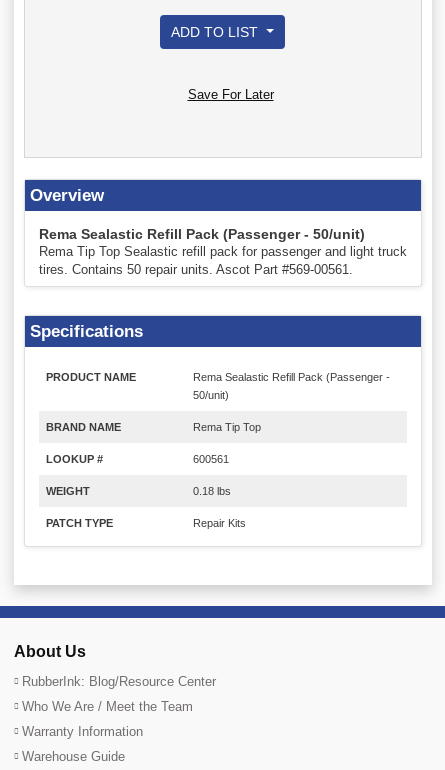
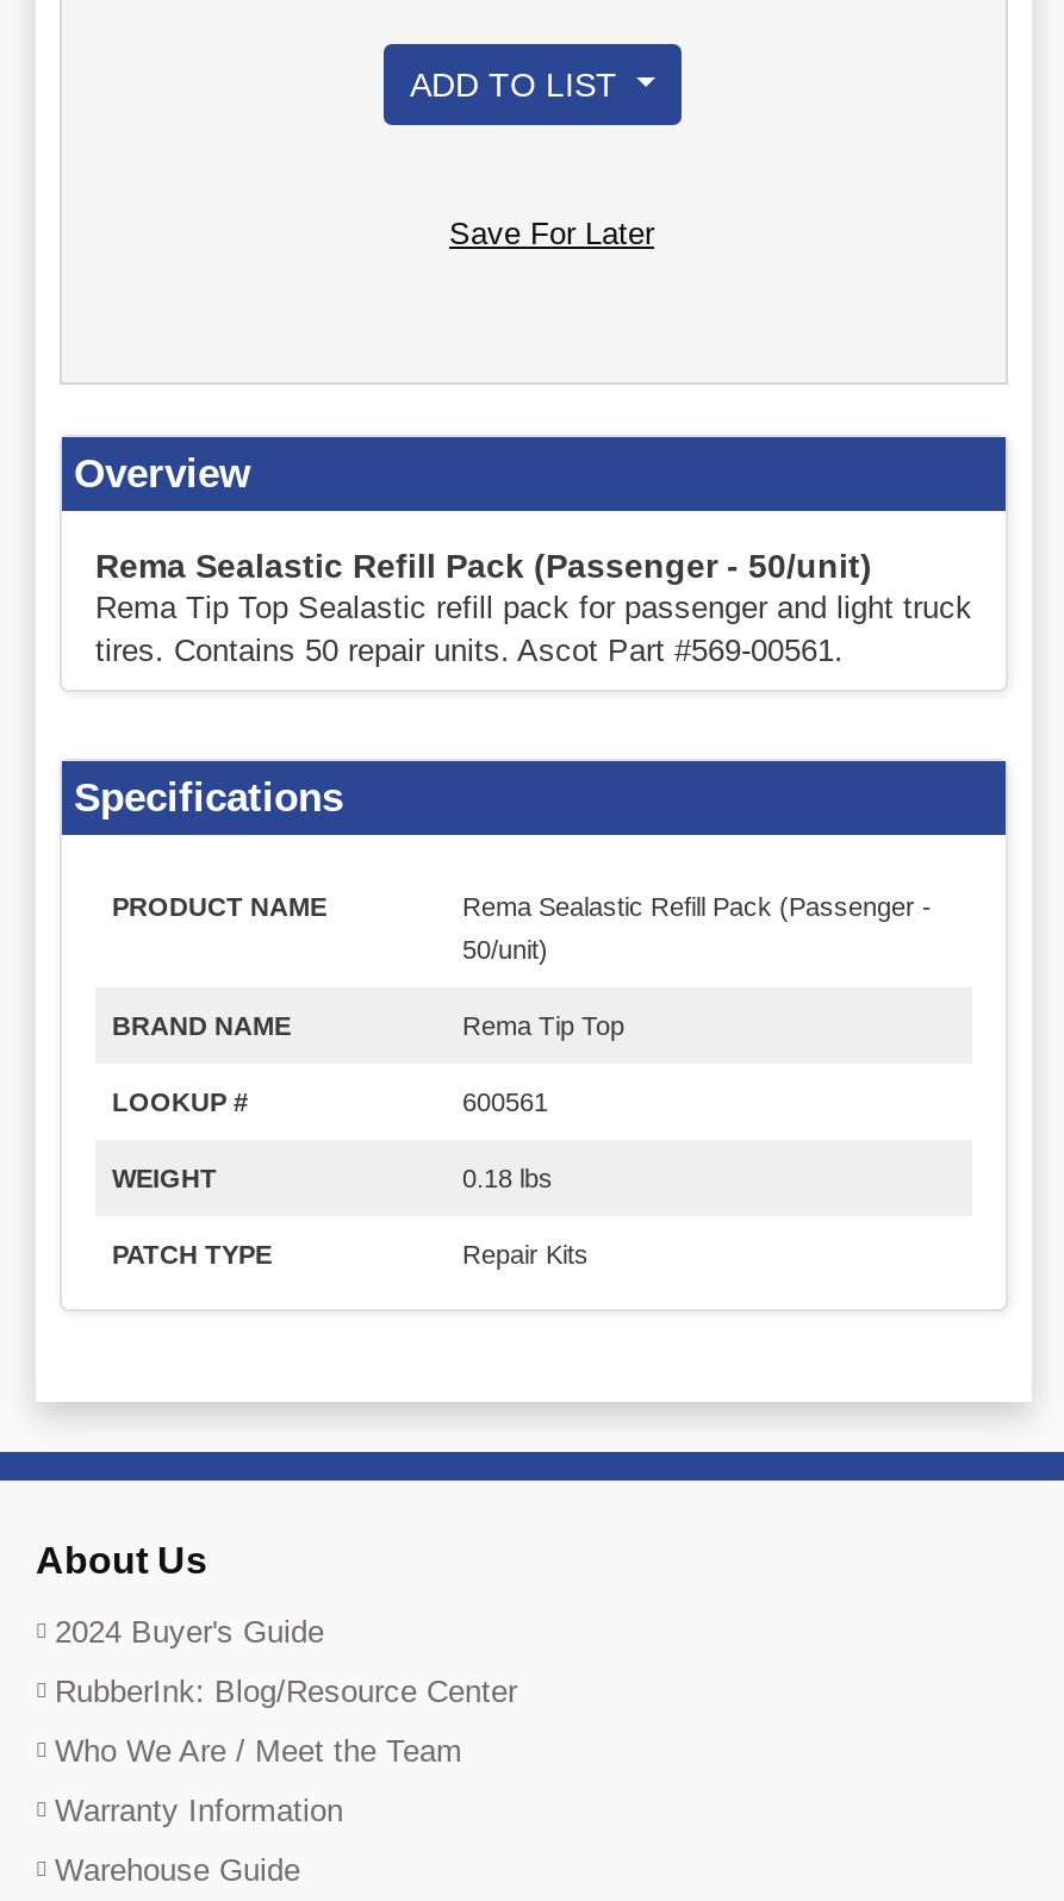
none -> [55,1615,324,1650] 2024 Buyer's Guide

